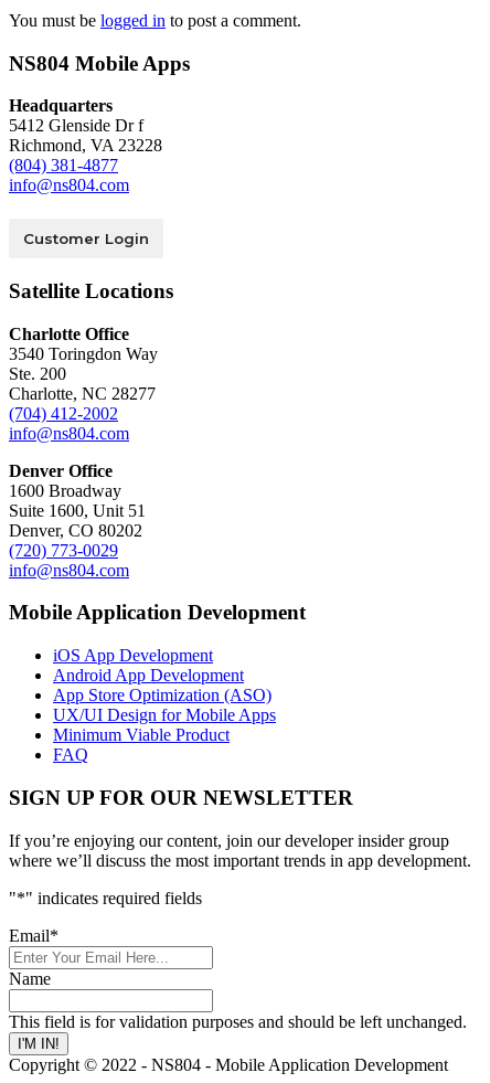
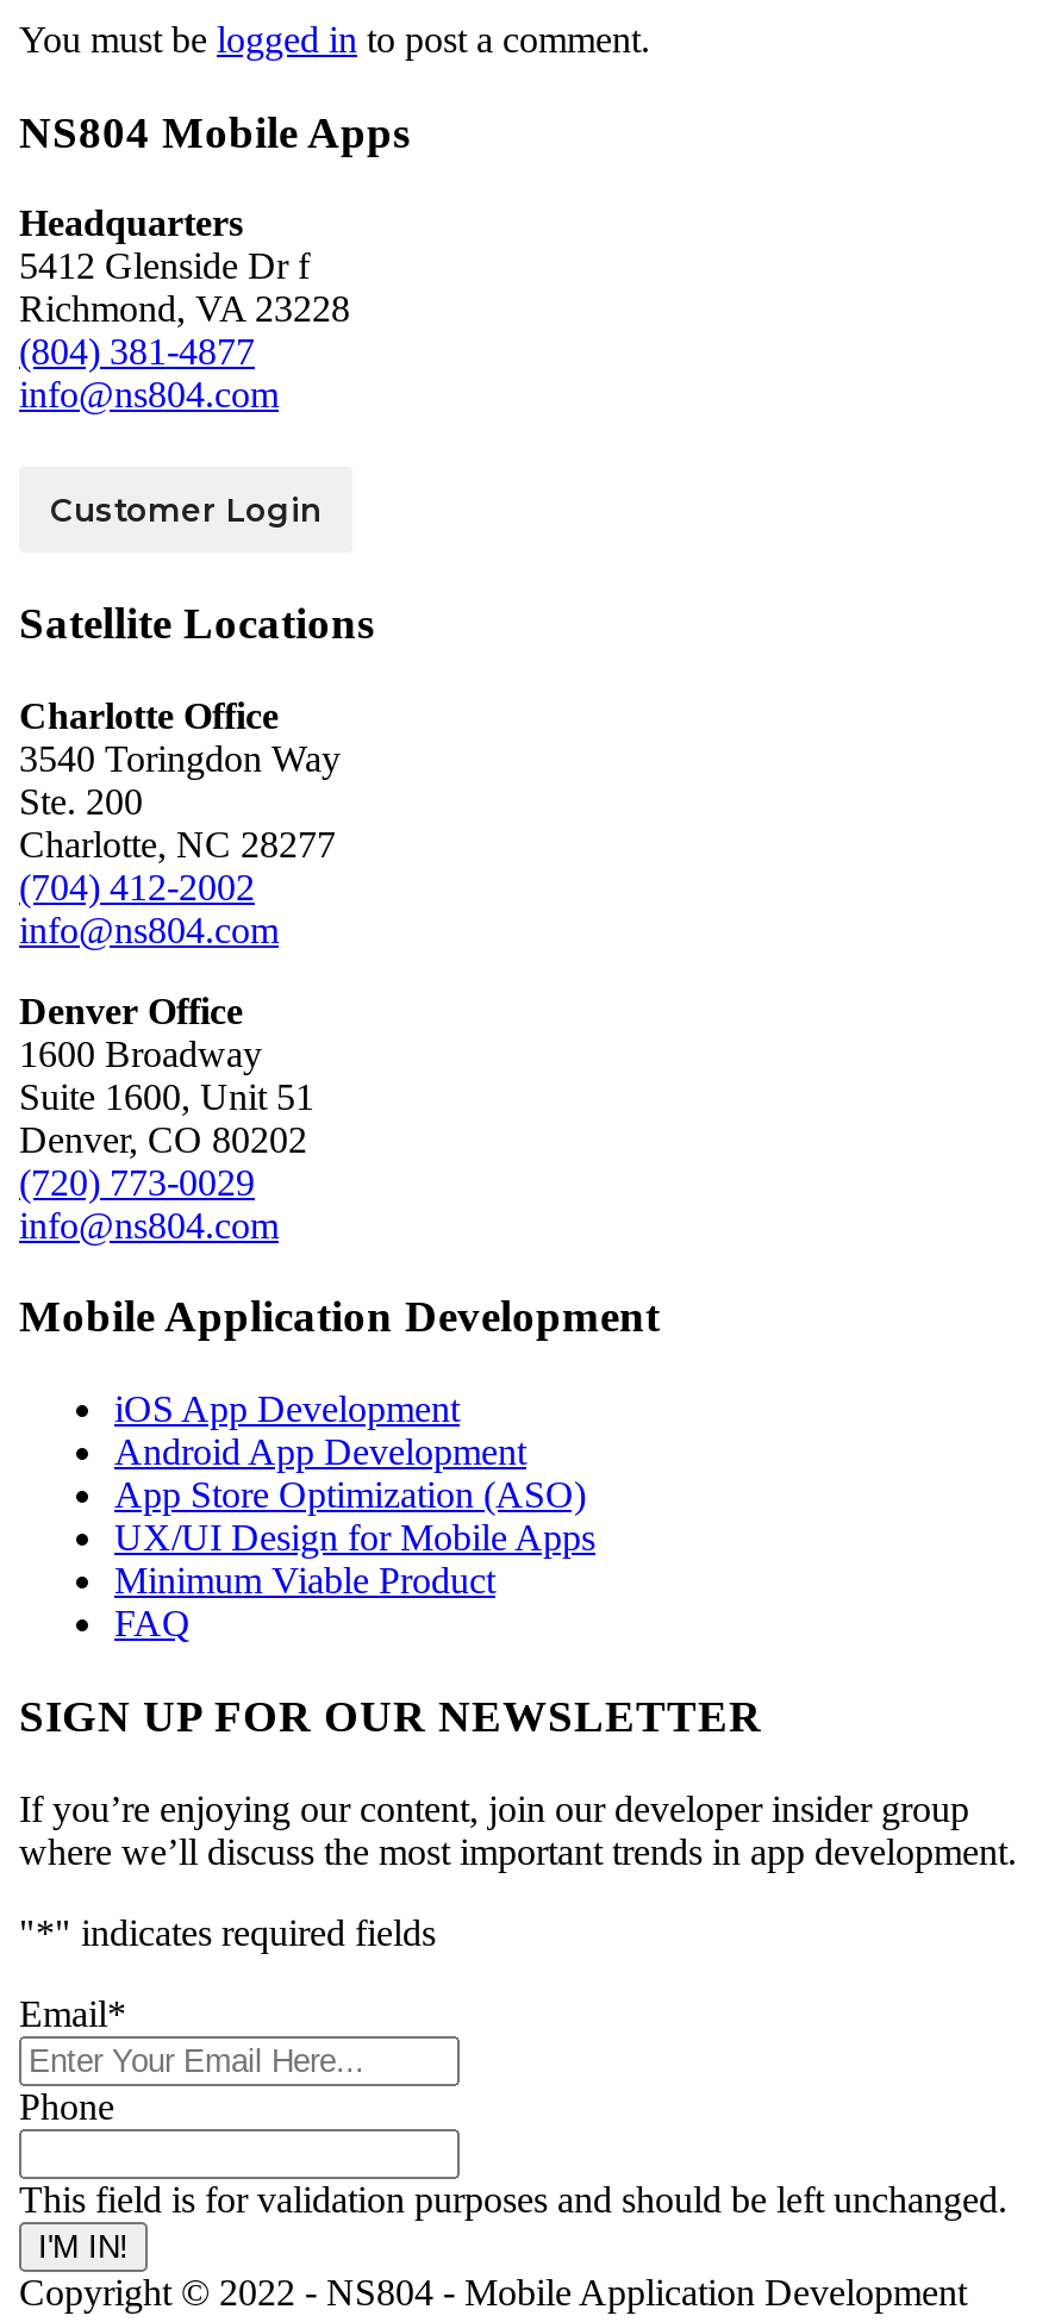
[9,969,51,988] Name -> [19,2085,114,2126] Phone

